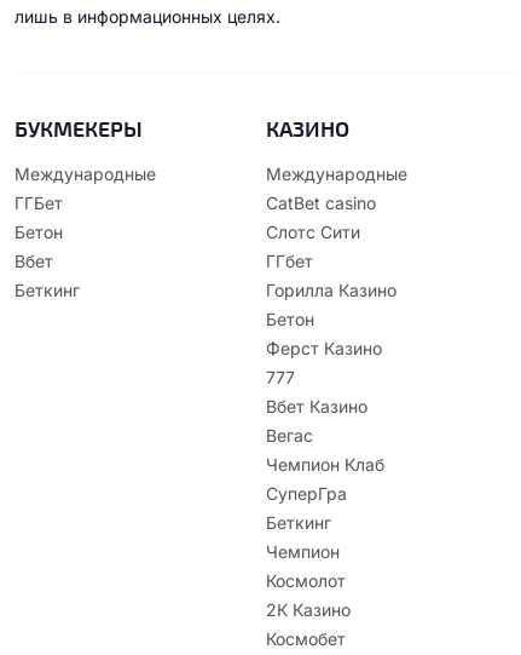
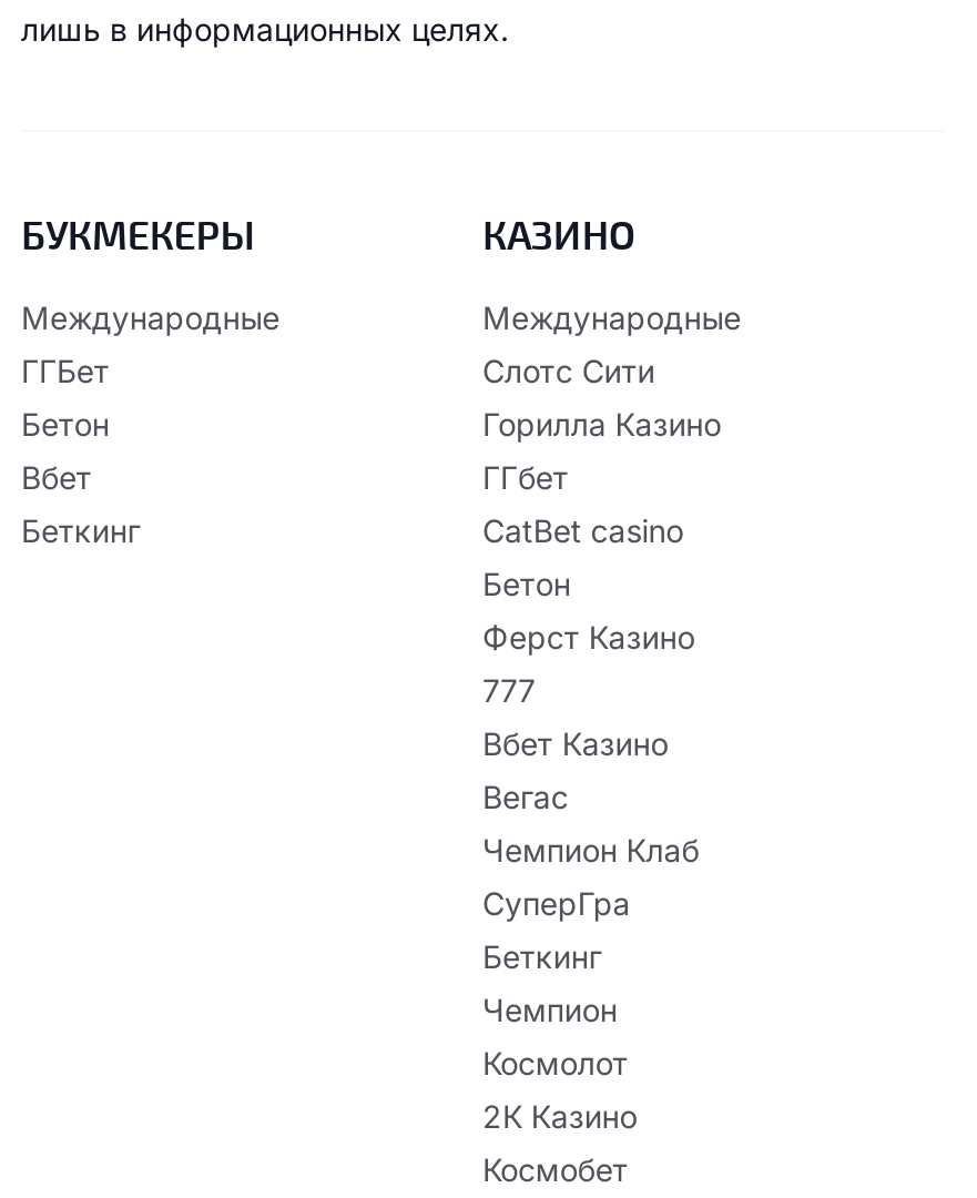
moved [266,193,375,213] -> [482,511,683,549]: CatBet casino
moved [266,222,396,300] -> [482,352,721,496]: Слотс Сити | ГГбет | Горилла Казино

